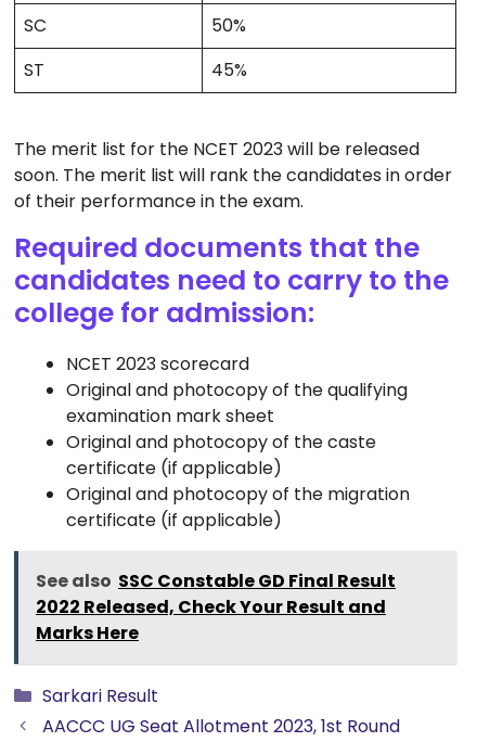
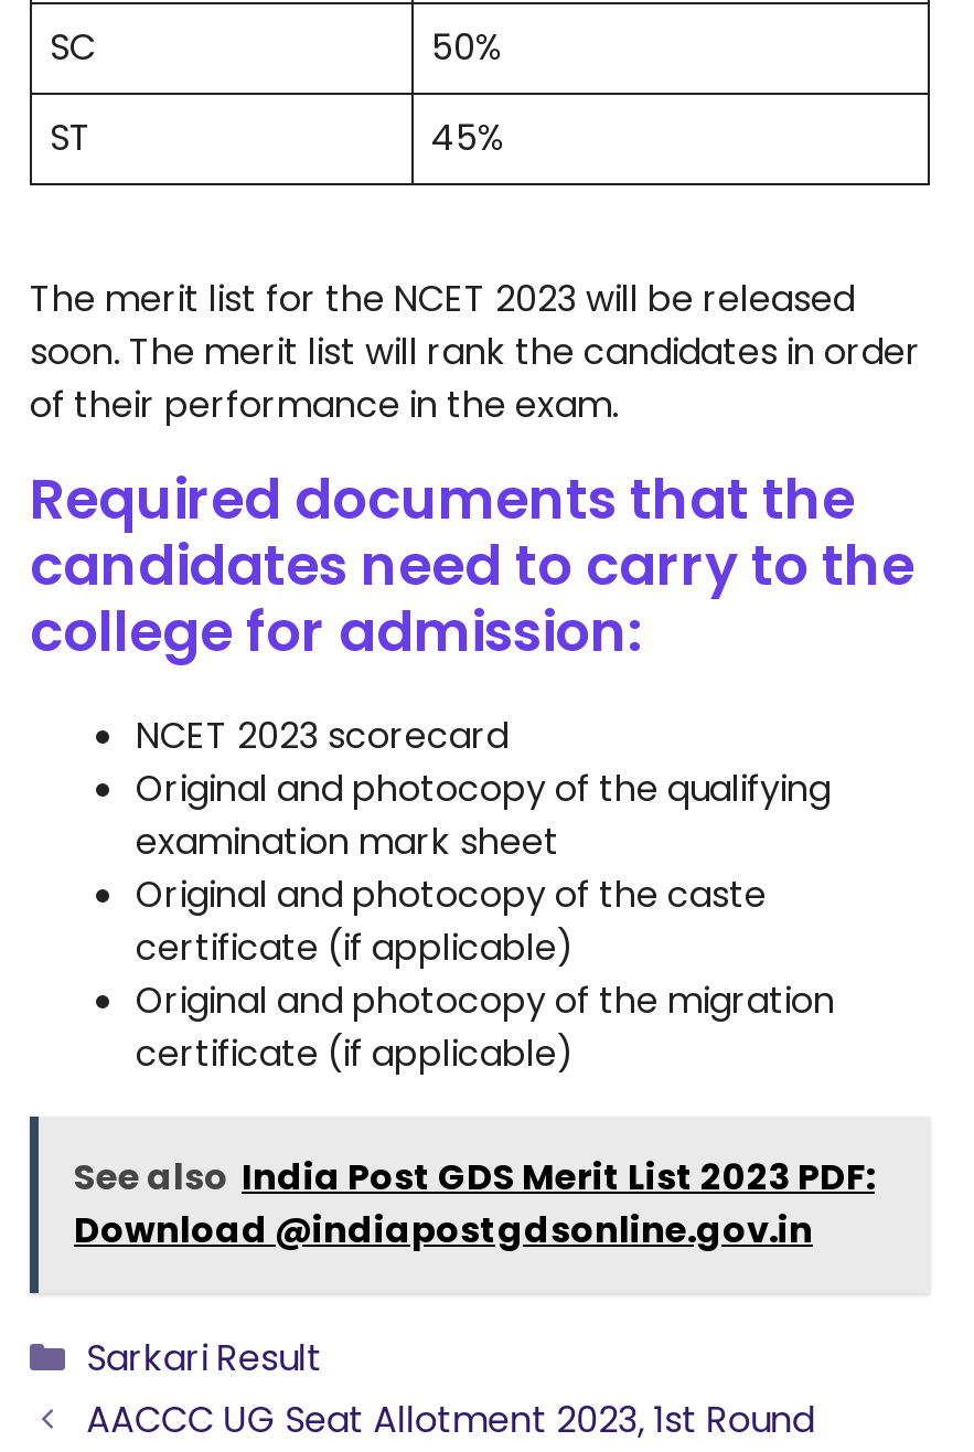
[36,568,396,645] See also SSC Constable GD Final Result | 2022 Released, Check Your Result and | Marks Here -> [74,1151,875,1255] See also India Post GDS Merit List 2023 PDF: | Download @indiapostgdsonline.gov.in

